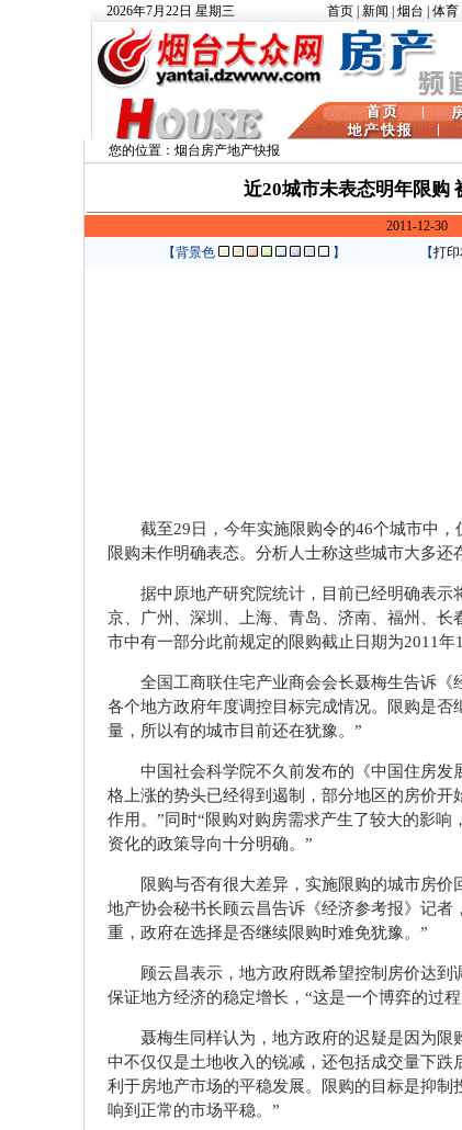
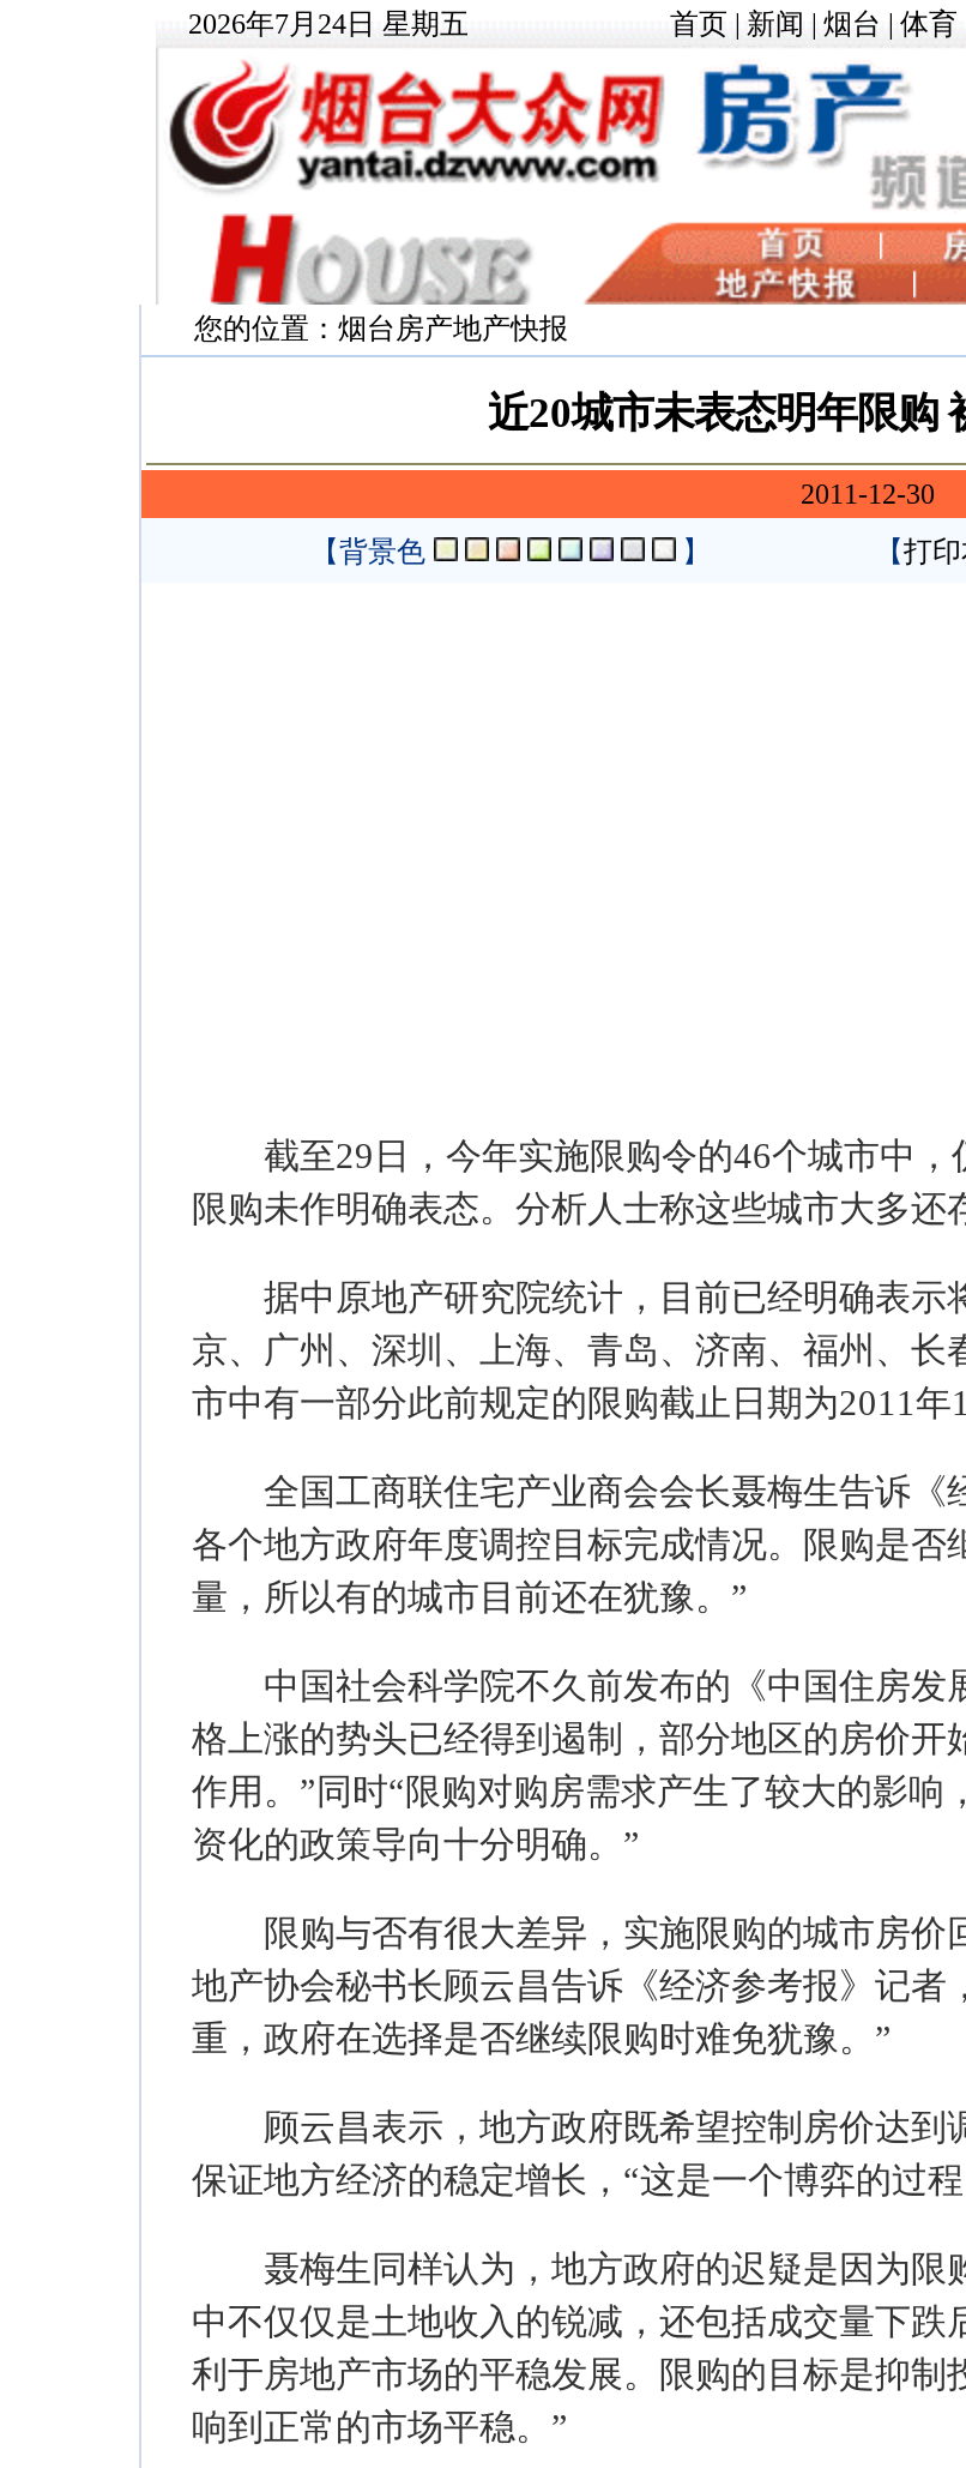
[106,3,234,19] 2026年7月22日 星期三 -> [188,7,469,41] 2026年7月24日 星期五

